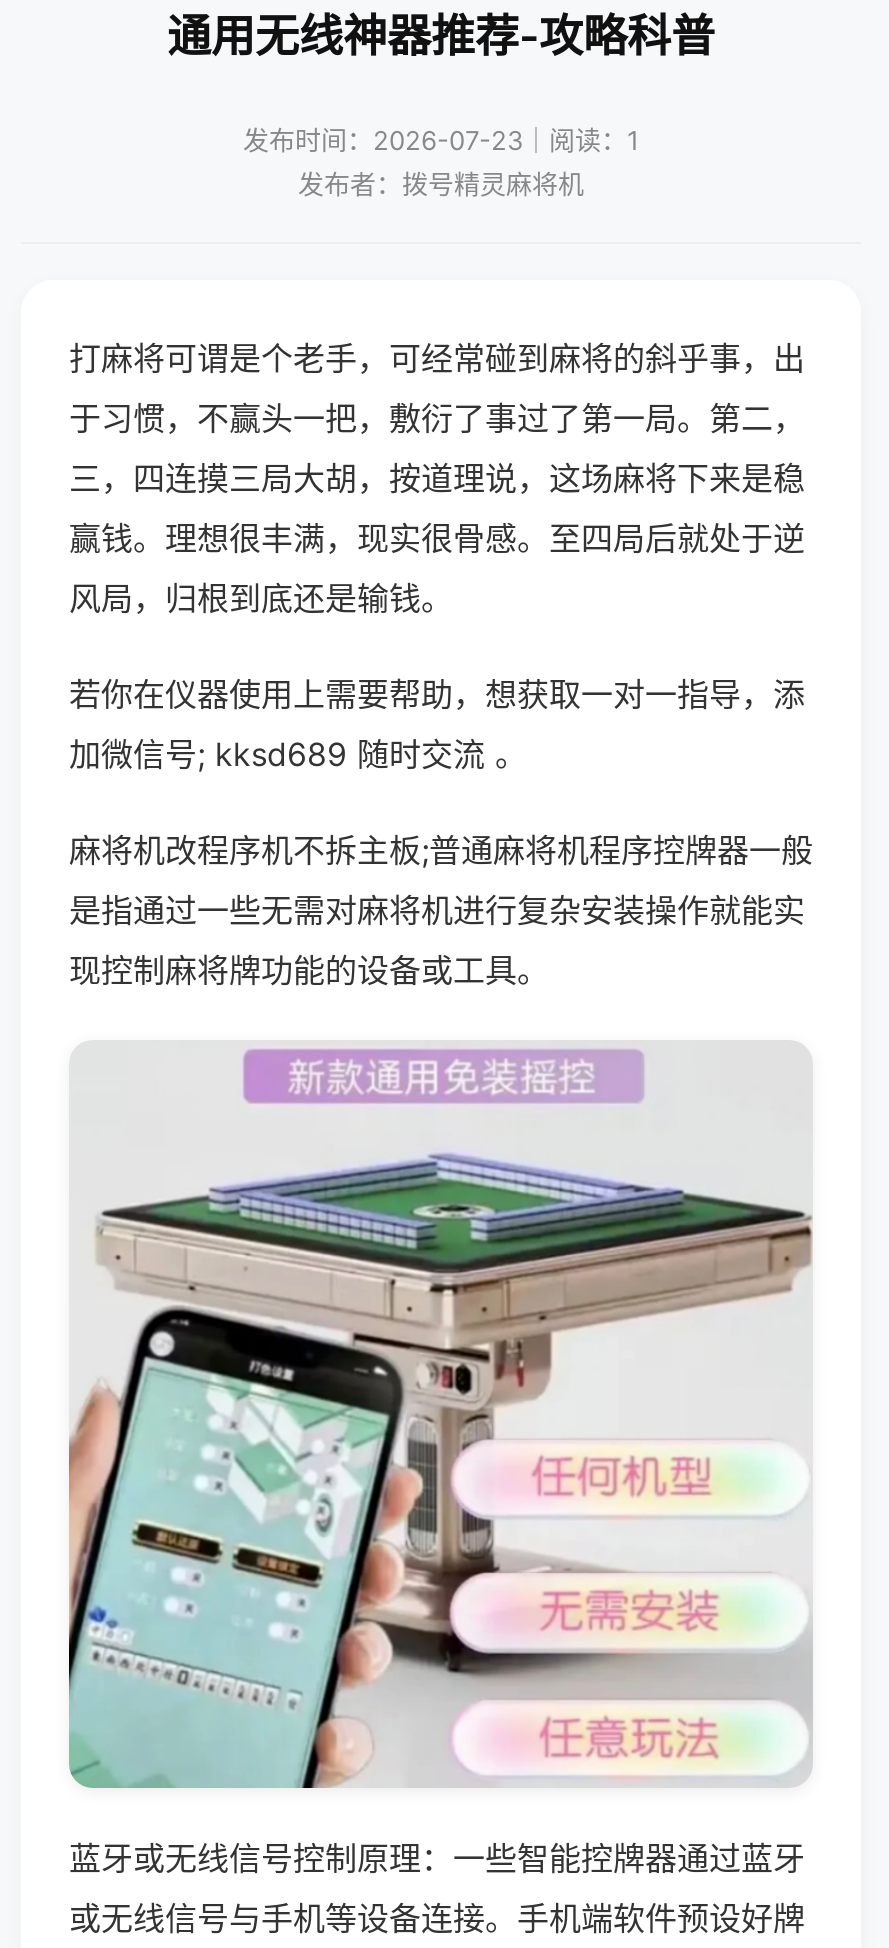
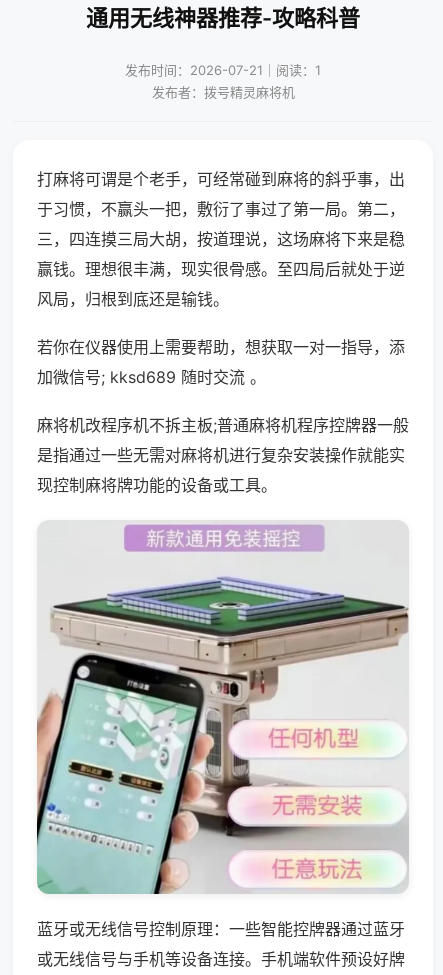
[243,124,639,156] 发布时间：2026-07-23｜阅读：1 -> [125,62,321,78] 发布时间：2026-07-21｜阅读：1

